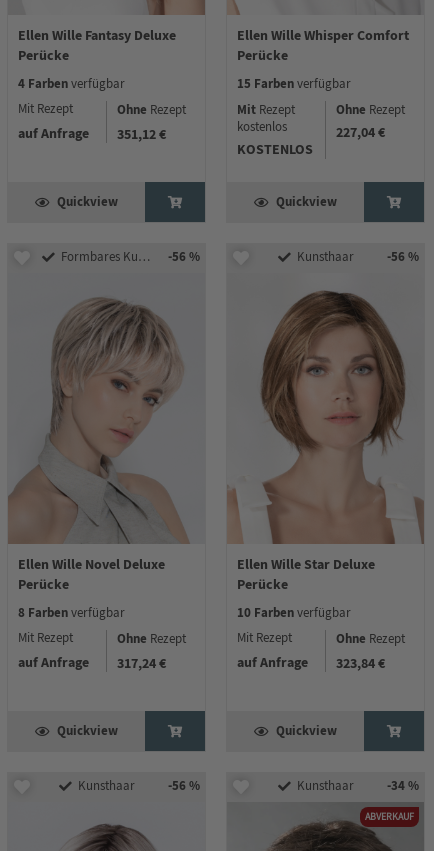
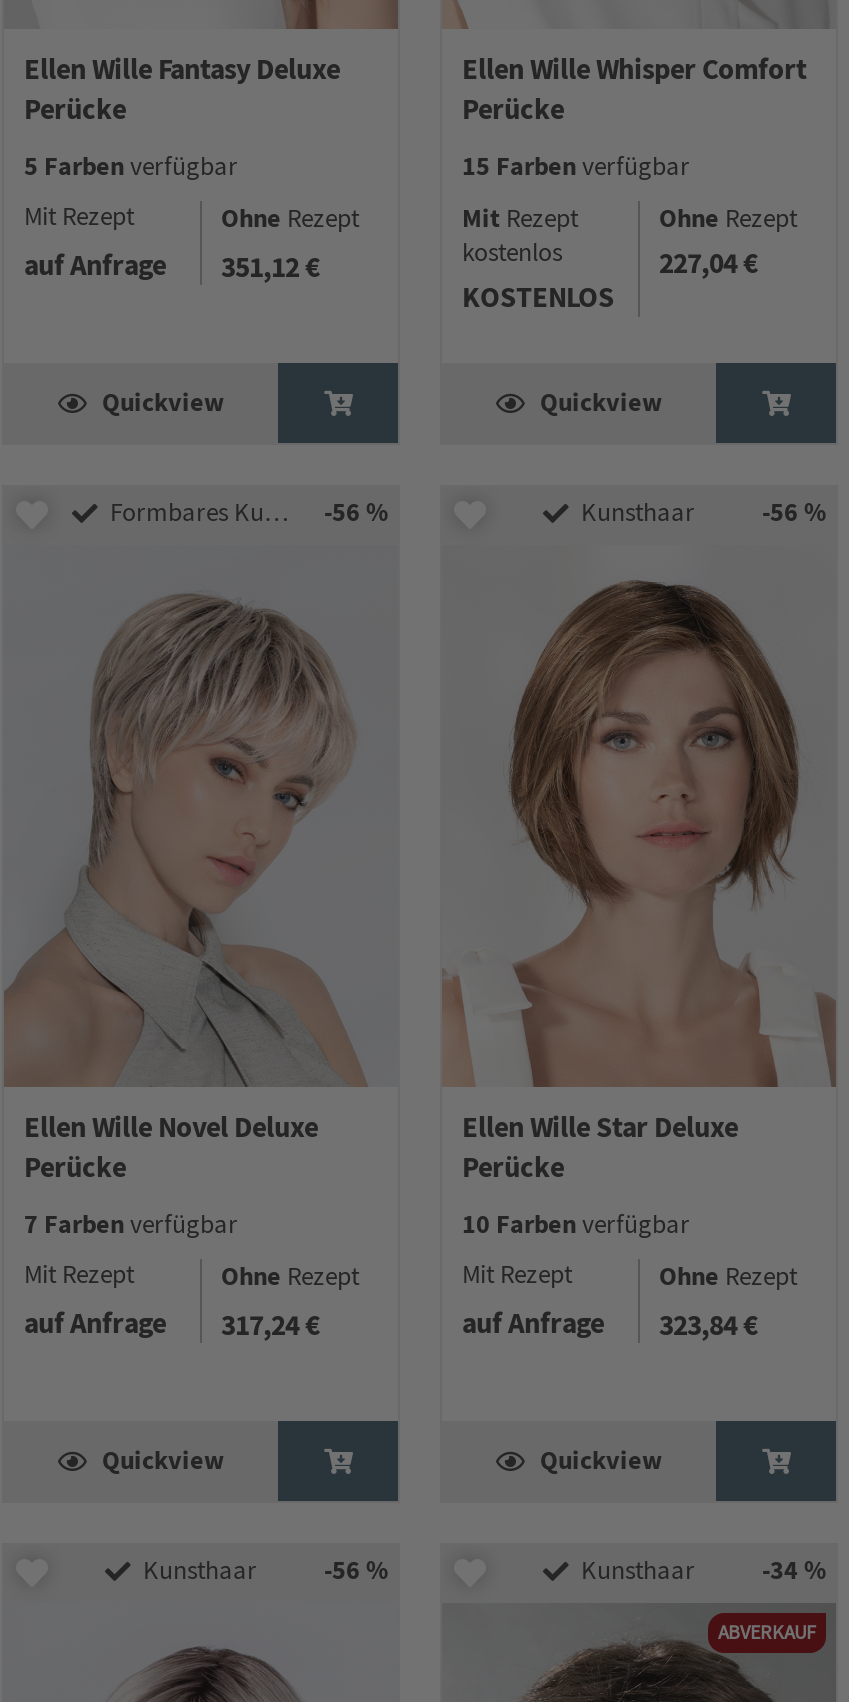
[18,75,125,92] 4 Farben verfügbar -> [24,150,238,184] 5 Farben verfügbar
[18,604,125,621] 8 Farben verfügbar -> [24,1208,238,1242] 7 Farben verfügbar

